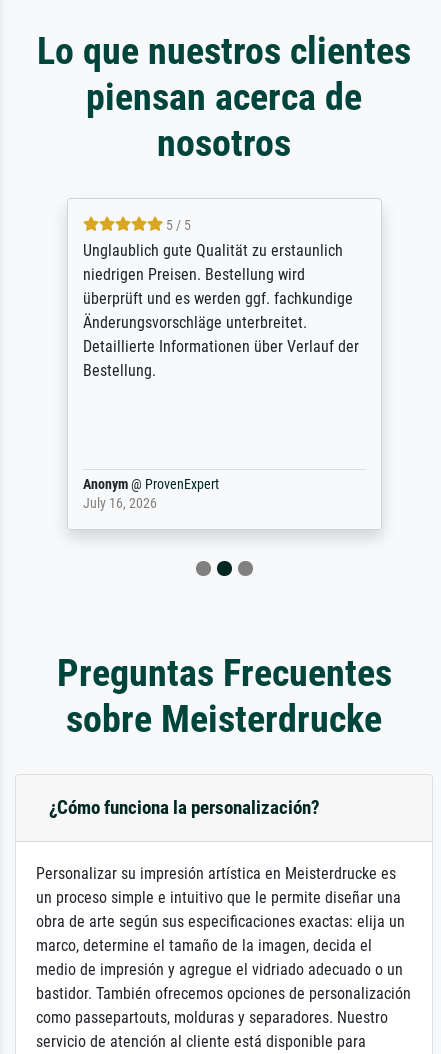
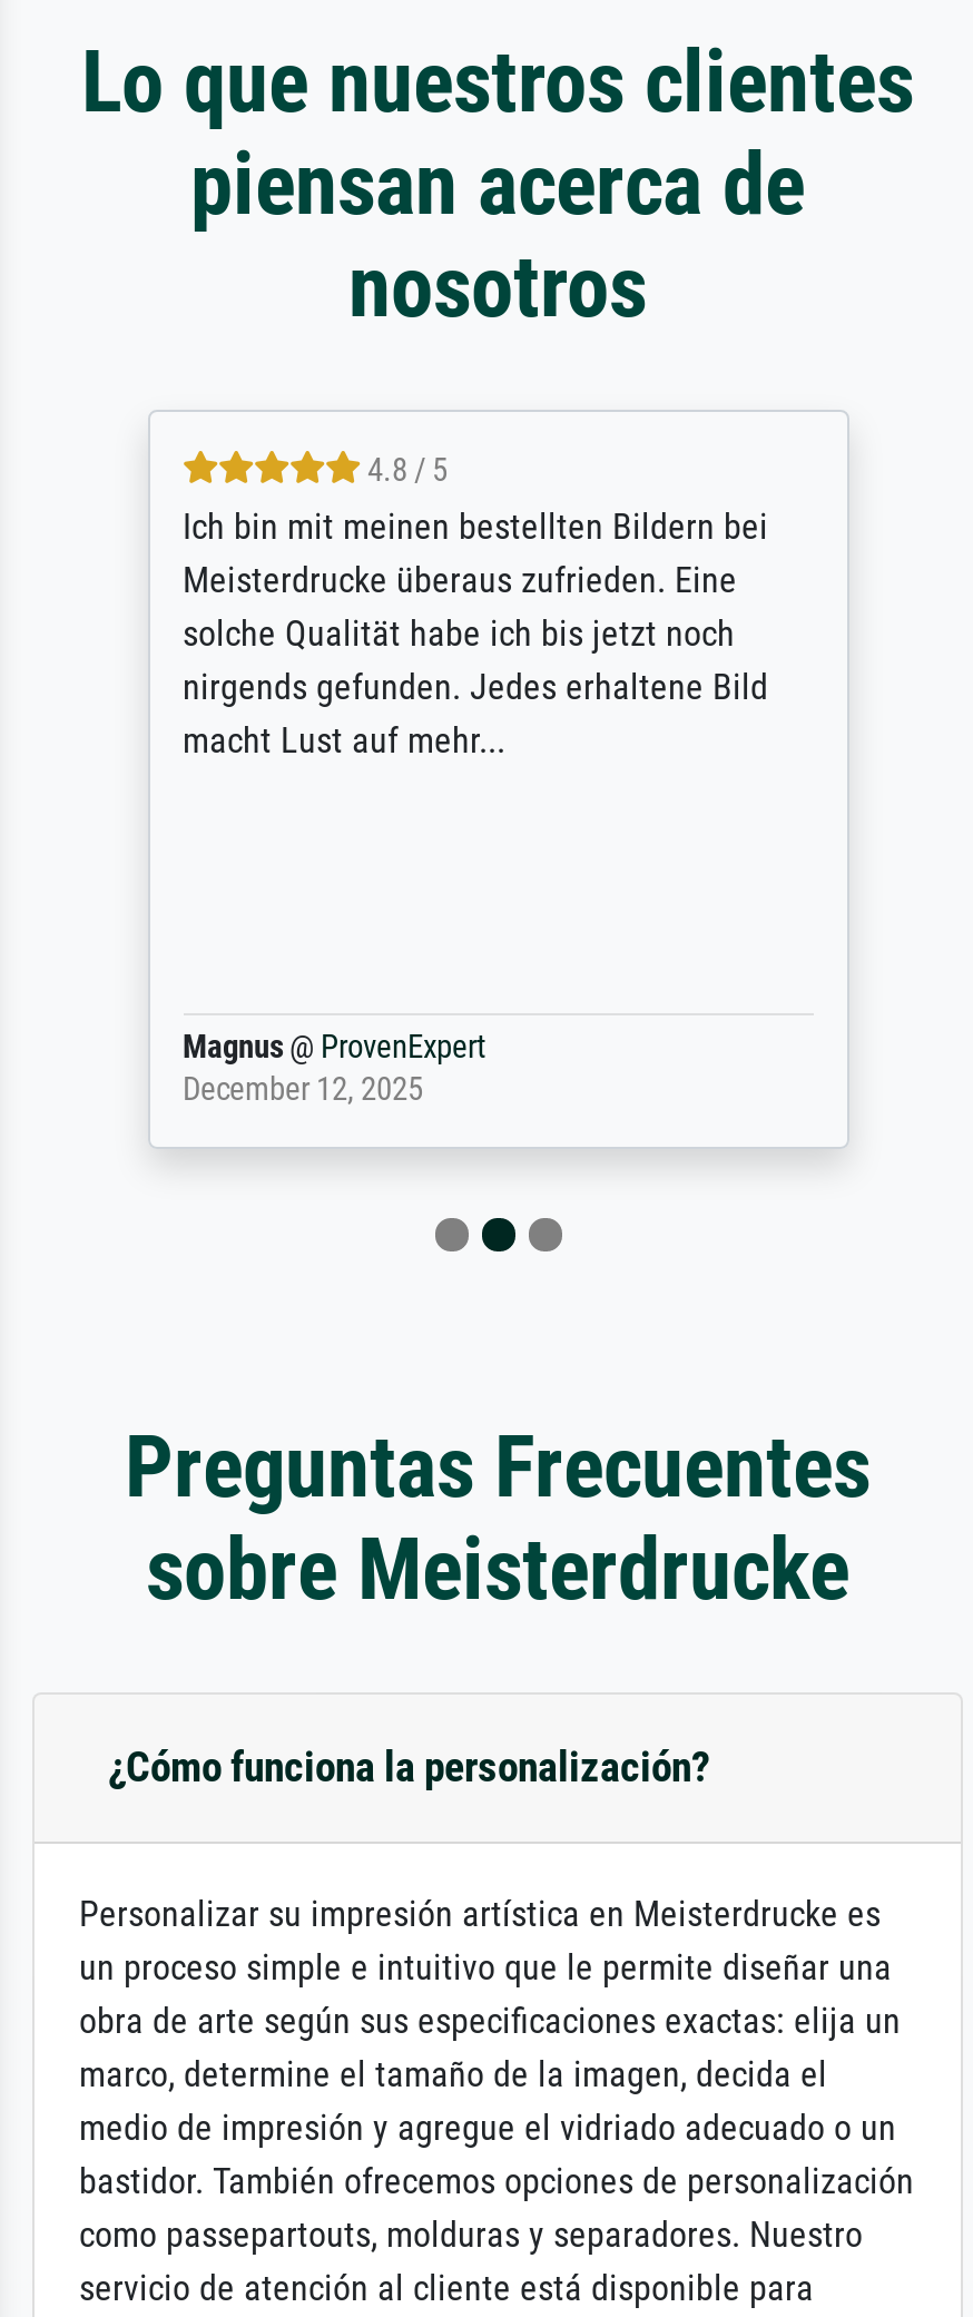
[82,217,358,380] 5 / 5 | Unglaublich gute Qualität zu erstaunlich | niedrigen Preisen. Bestellung wird | überprüft und es werden ggf. fachkundige | Änderungsvorschläge unterbreitet. | Detaillierte Informationen über Verlauf der | Bestellung. -> [183,453,768,763] 4.8 / 5 | Ich bin mit meinen bestellten Bildern bei | Meisterdrucke überaus zufrieden. Eine | solche Qualität habe ich bis jetzt noch | nirgends gefunden. Jedes erhaltene Bild | macht Lust auf mehr...
[82,476,218,512] Anonym @ ProvenExpert | July 16, 2026 -> [183,1030,485,1110] Magnus @ ProvenExpert | December 12, 2025

